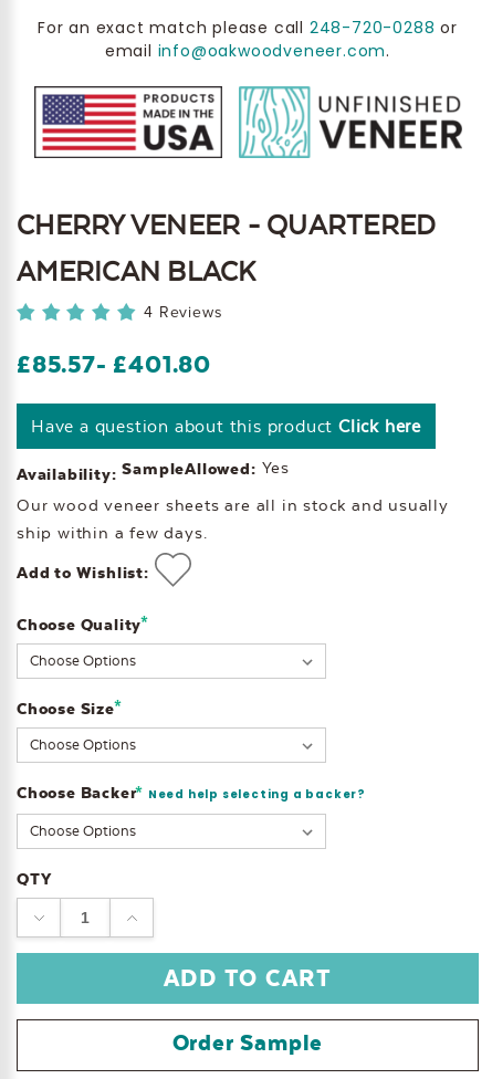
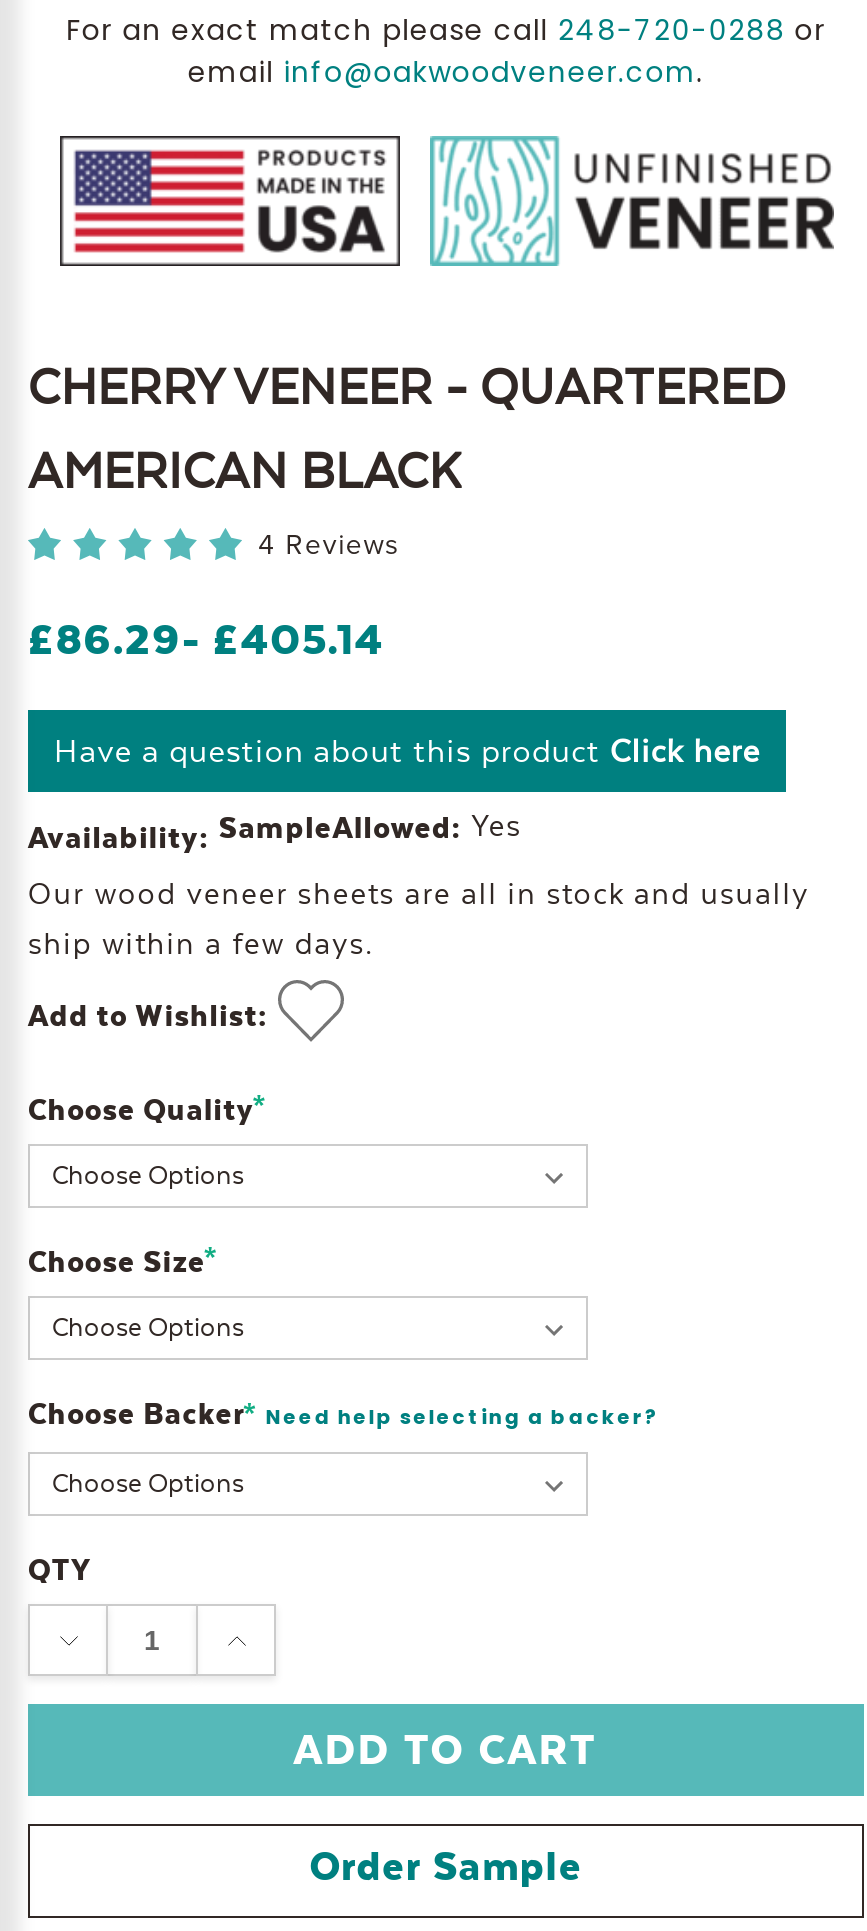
[17,351,211,378] £85.57- £401.80 -> [28,614,384,664] £86.29- £405.14

